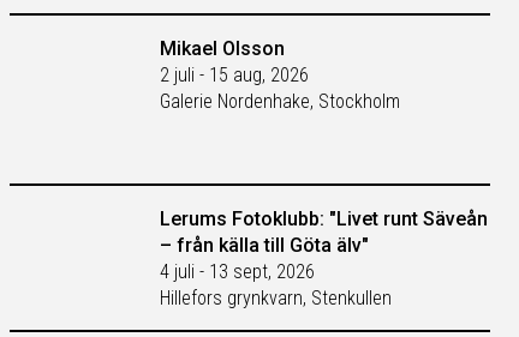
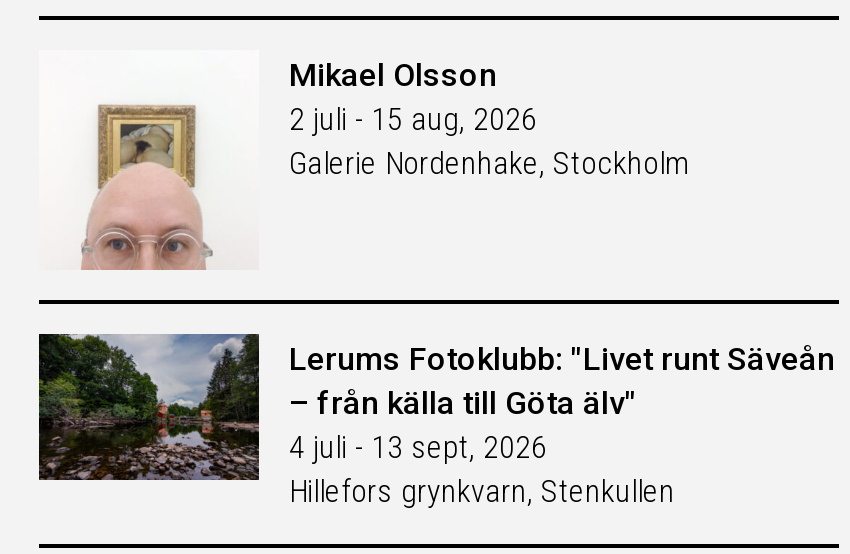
none -> [79,104,215,272] [image]
none -> [37,332,261,482] [image]

